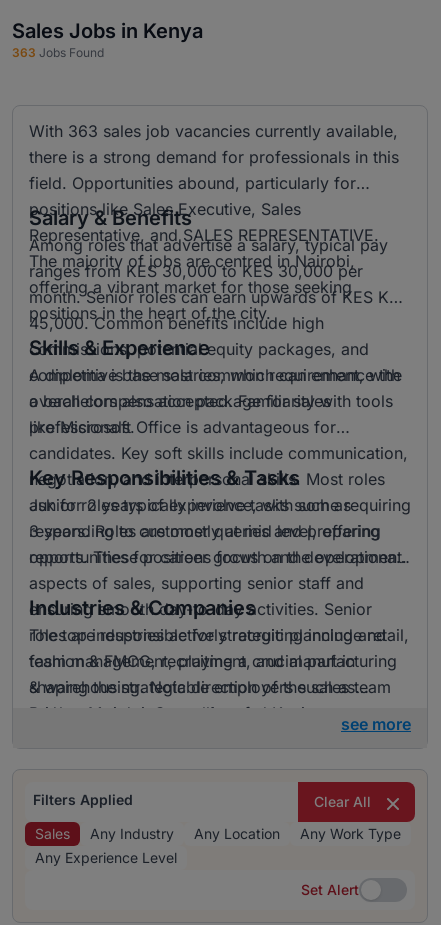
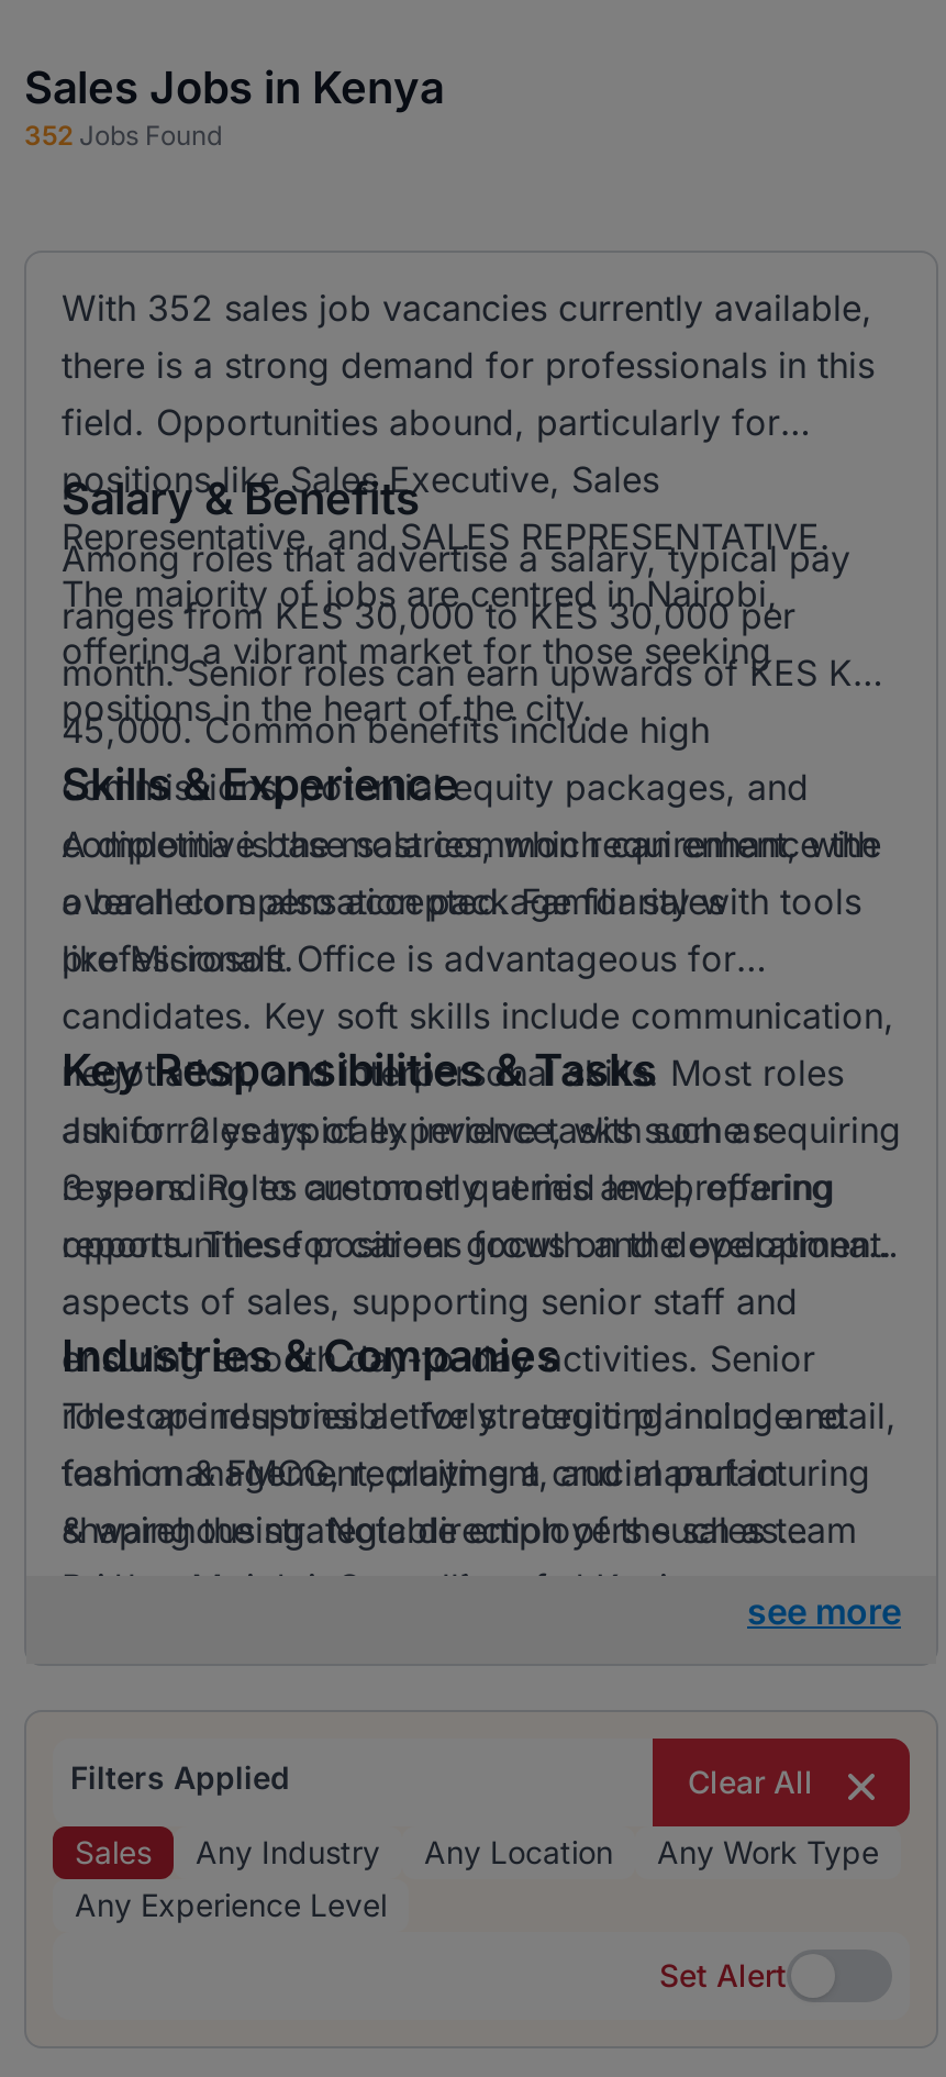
[12,45,104,60] 363 Jobs Found -> [24,119,222,152] 352 Jobs Found
[29,121,398,141] With 363 sales job vacancies currently available, -> [62,286,872,330] With 352 sales job vacancies currently available,

